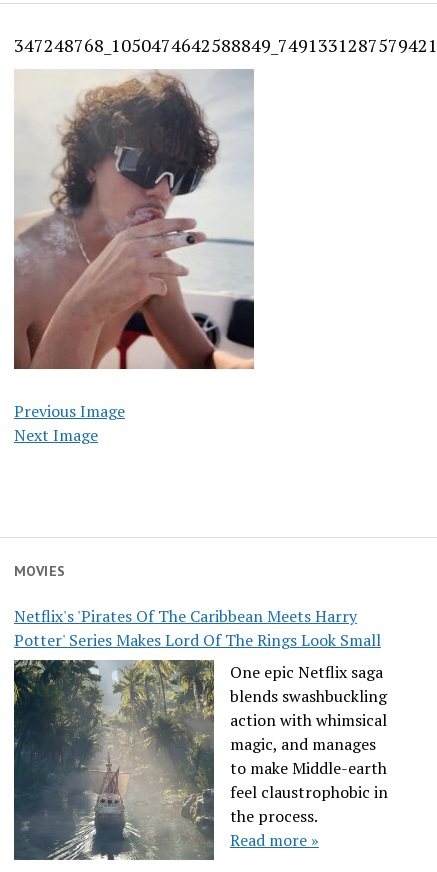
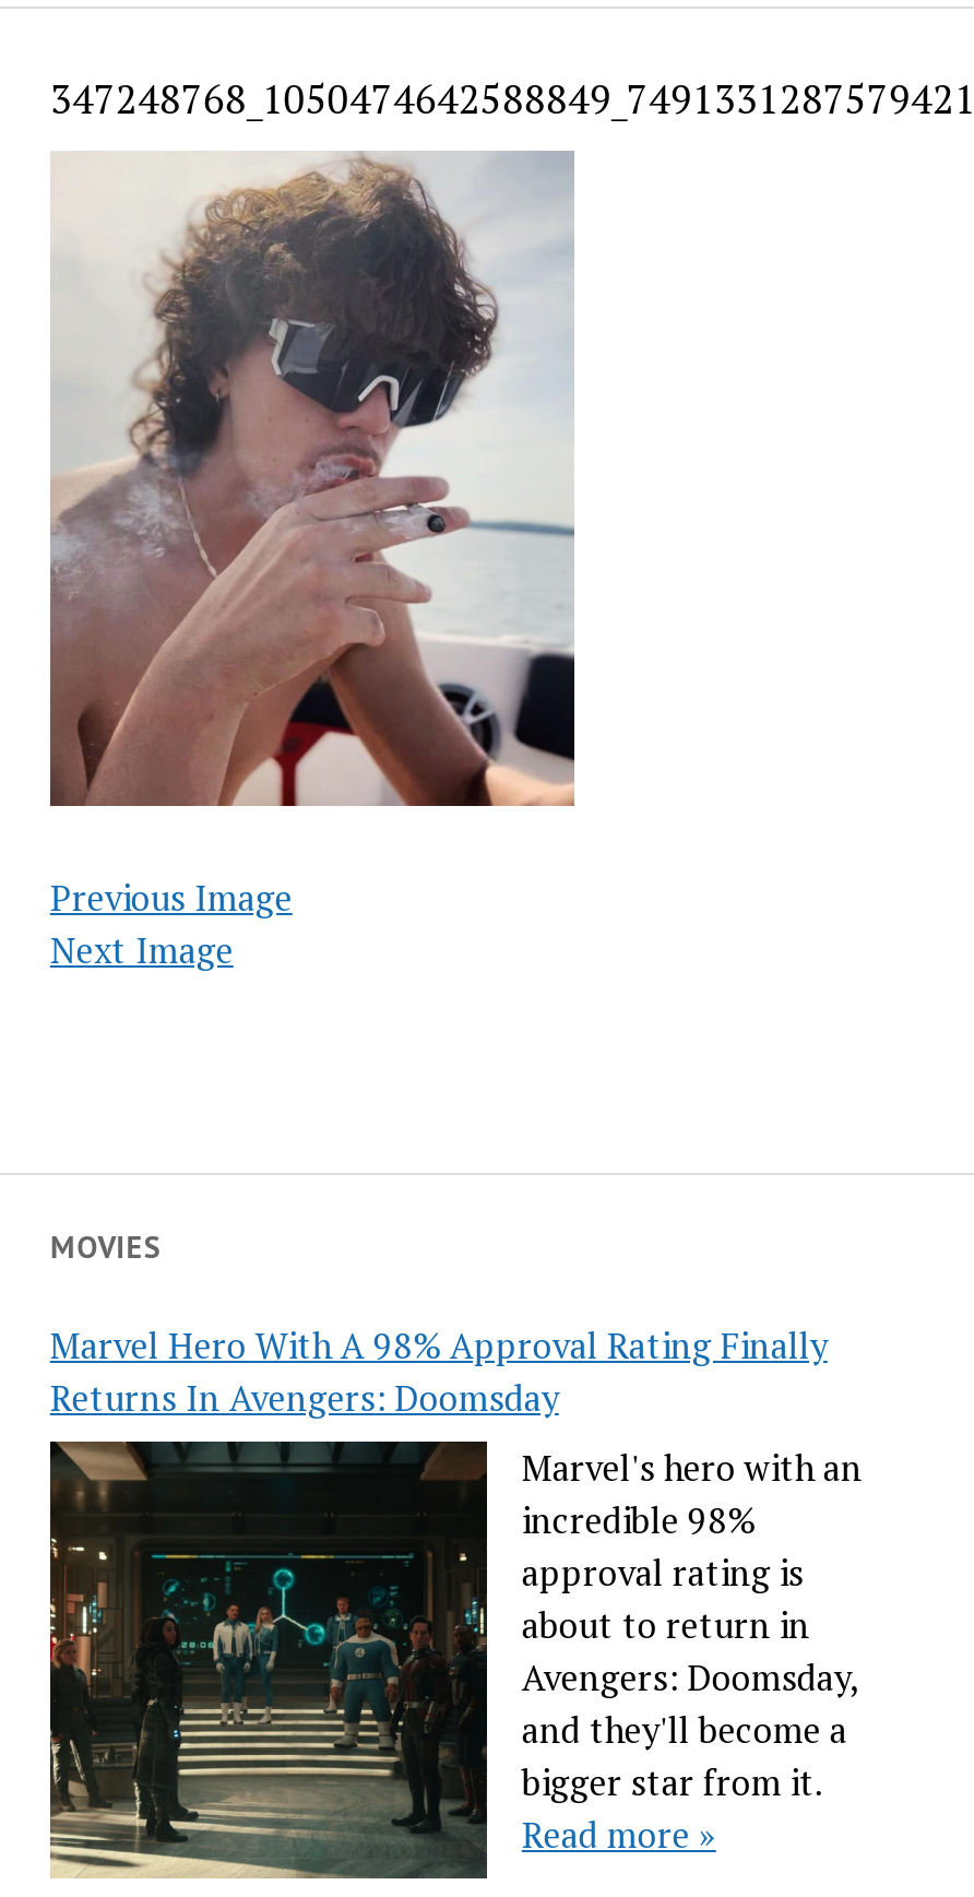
[14,605,381,651] Netflix's 'Pirates Of The Caribbean Meets Harry | Potter' Series Makes Lord Of The Rings Look Small -> [50,1321,827,1422] Marvel Hero With A 98% Approval Rating Finally | Returns In Avengers: Doomsday
[13,659,388,861] [image] | One epic Netflix saga | blends swashbuckling | action with whimsical | magic, and manages | to make Middle-earth | feel claustrophobic in | the process. -> [48,1439,862,1878] [image] | Marvel's hero with an | incredible 98% | approval rating is | about to return in | Avengers: Doomsday, | and they'll become a | bigger star from it.

